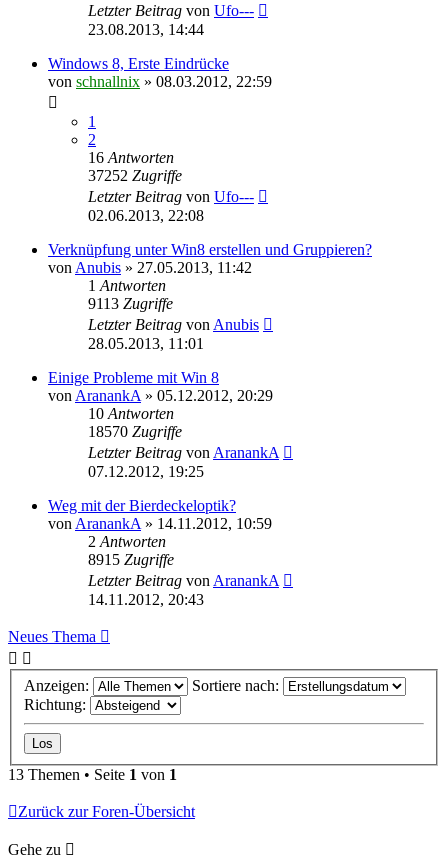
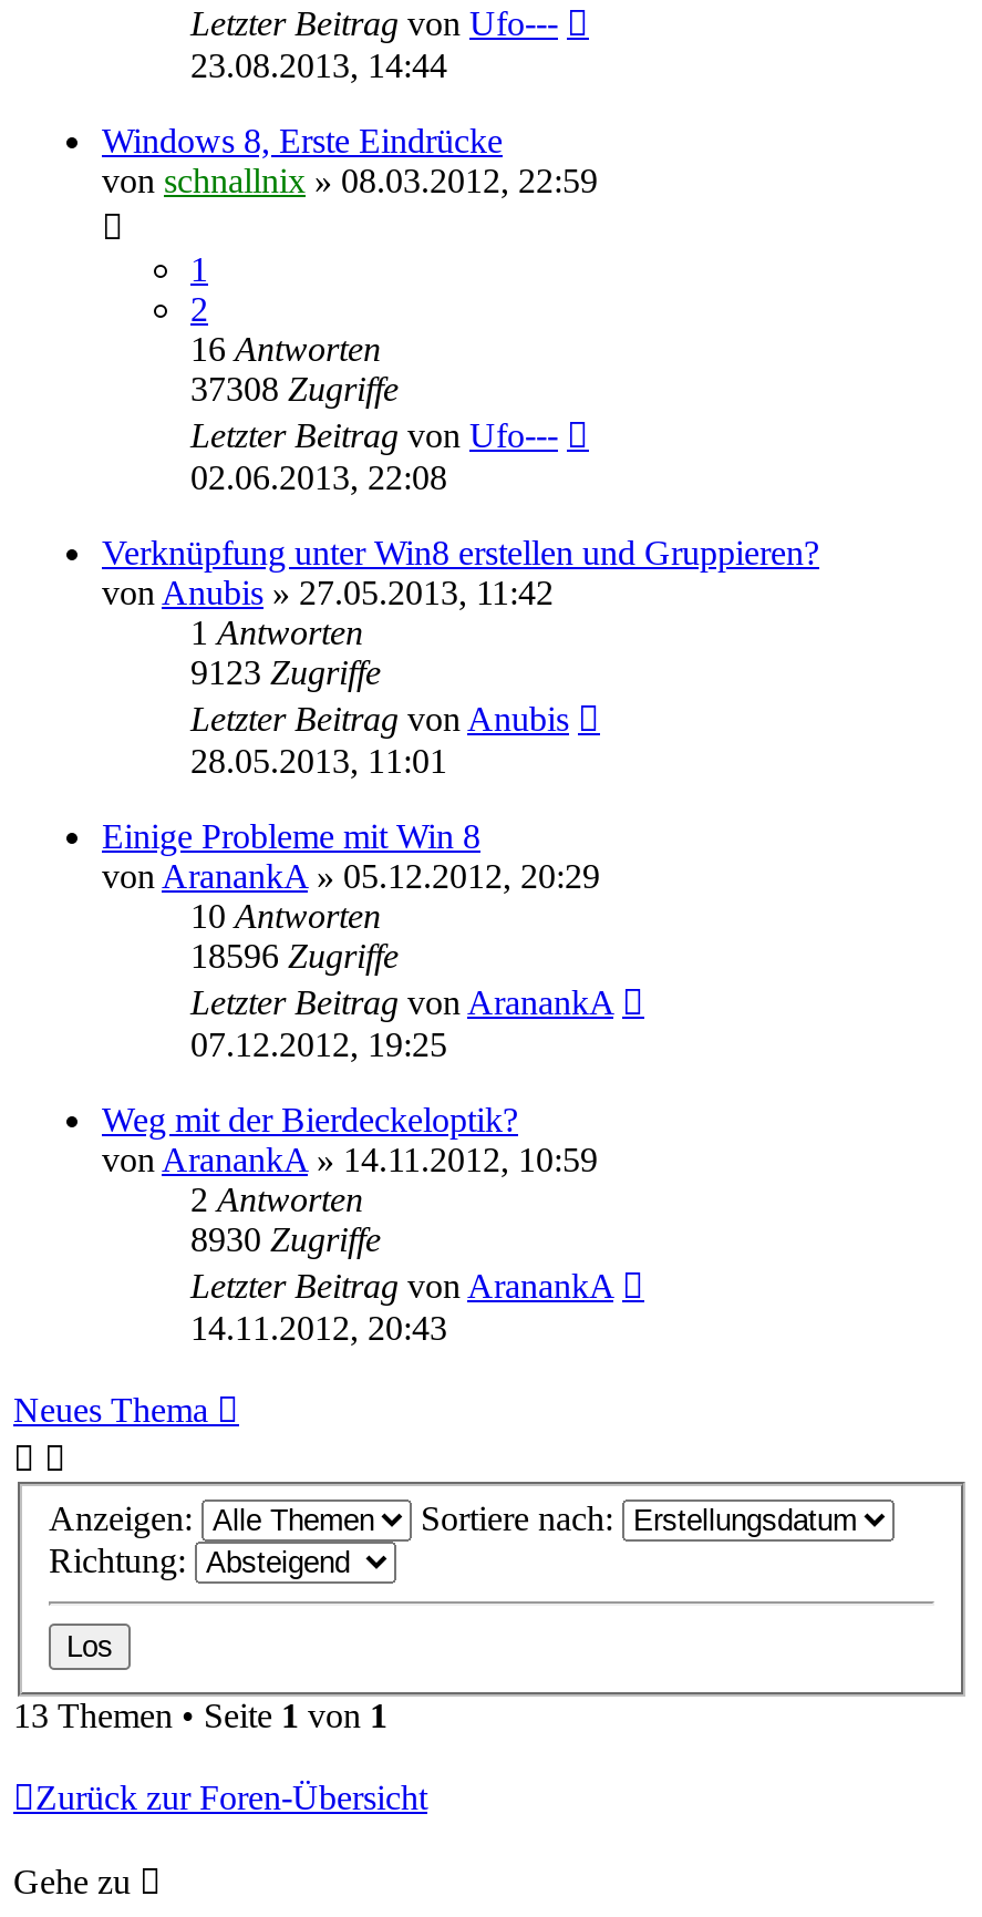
[88,167,182,184] 37252 Zugriffe -> [190,370,399,408] 37308 Zugriffe
[88,295,173,312] 9113 Zugriffe -> [190,653,381,691] 9123 Zugriffe
[88,423,182,440] 18570 Zugriffe -> [190,937,399,975] 18596 Zugriffe
[88,551,174,568] 8915 Zugriffe -> [190,1220,381,1258] 8930 Zugriffe

